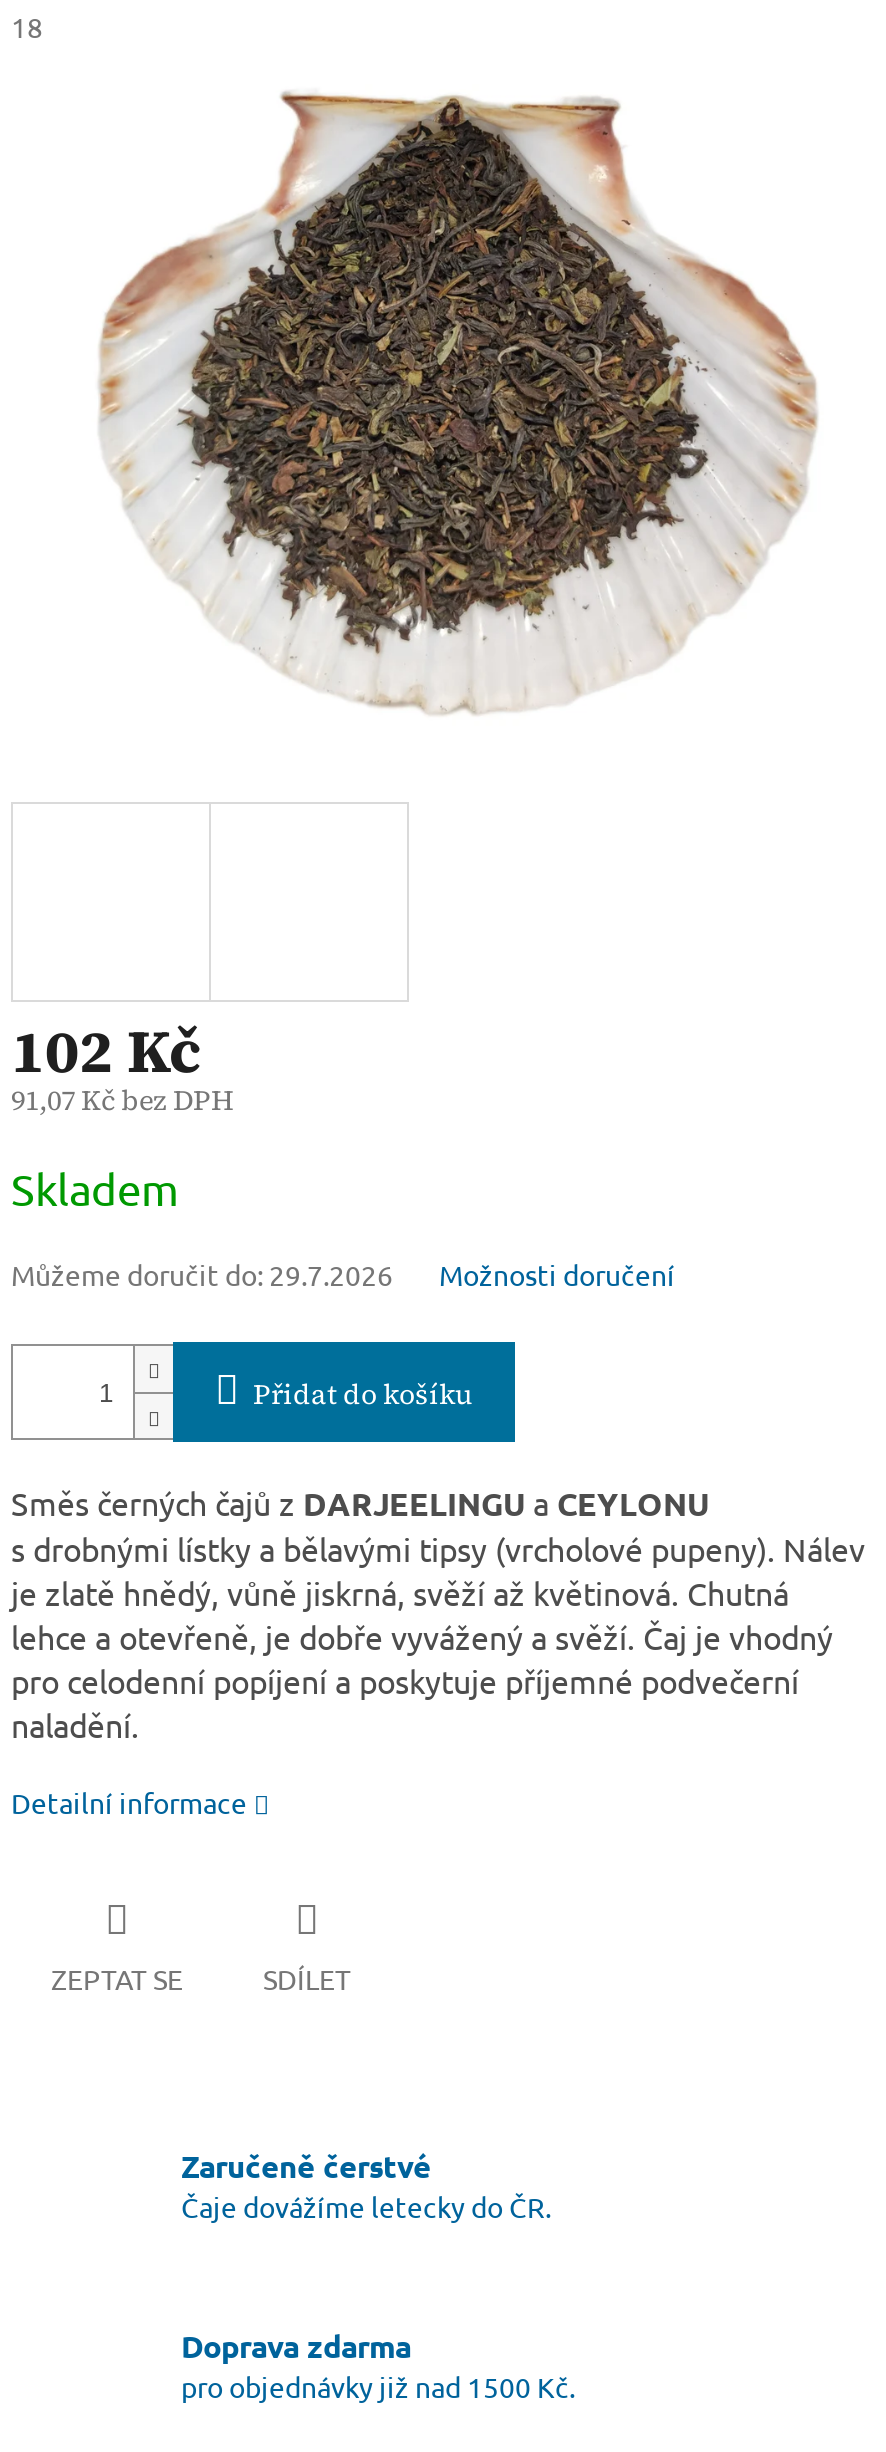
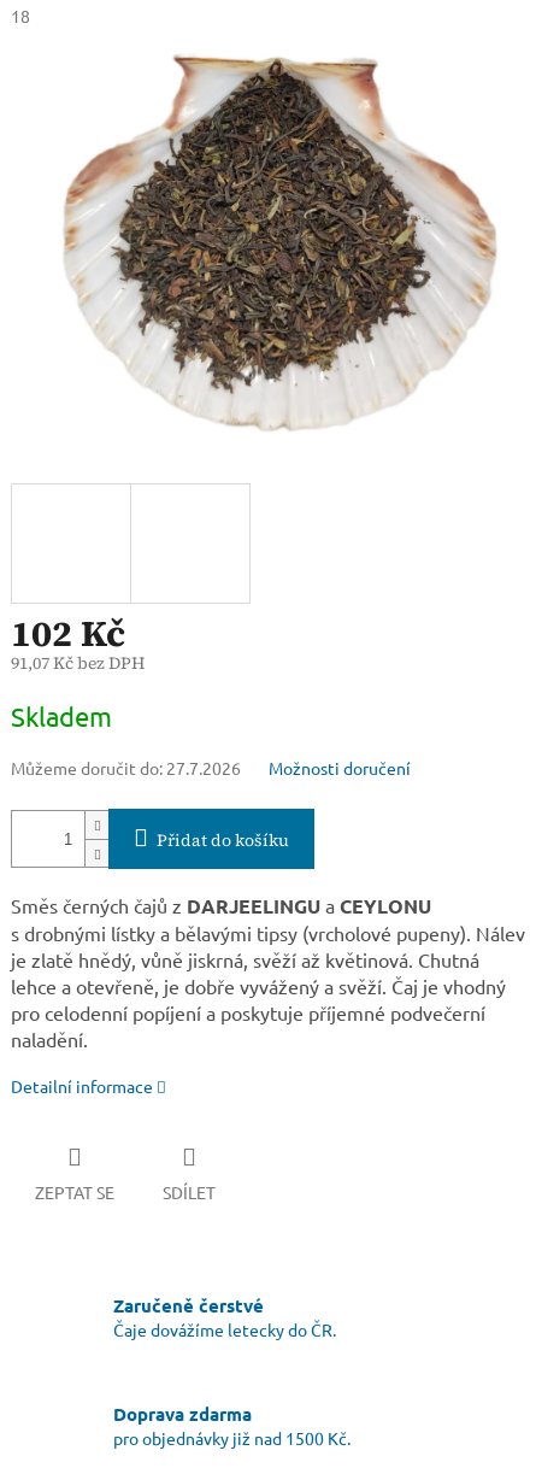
[11,1257,393,1293] Můžeme doručit do: 29.7.2026 -> [11,757,241,779] Můžeme doručit do: 27.7.2026

